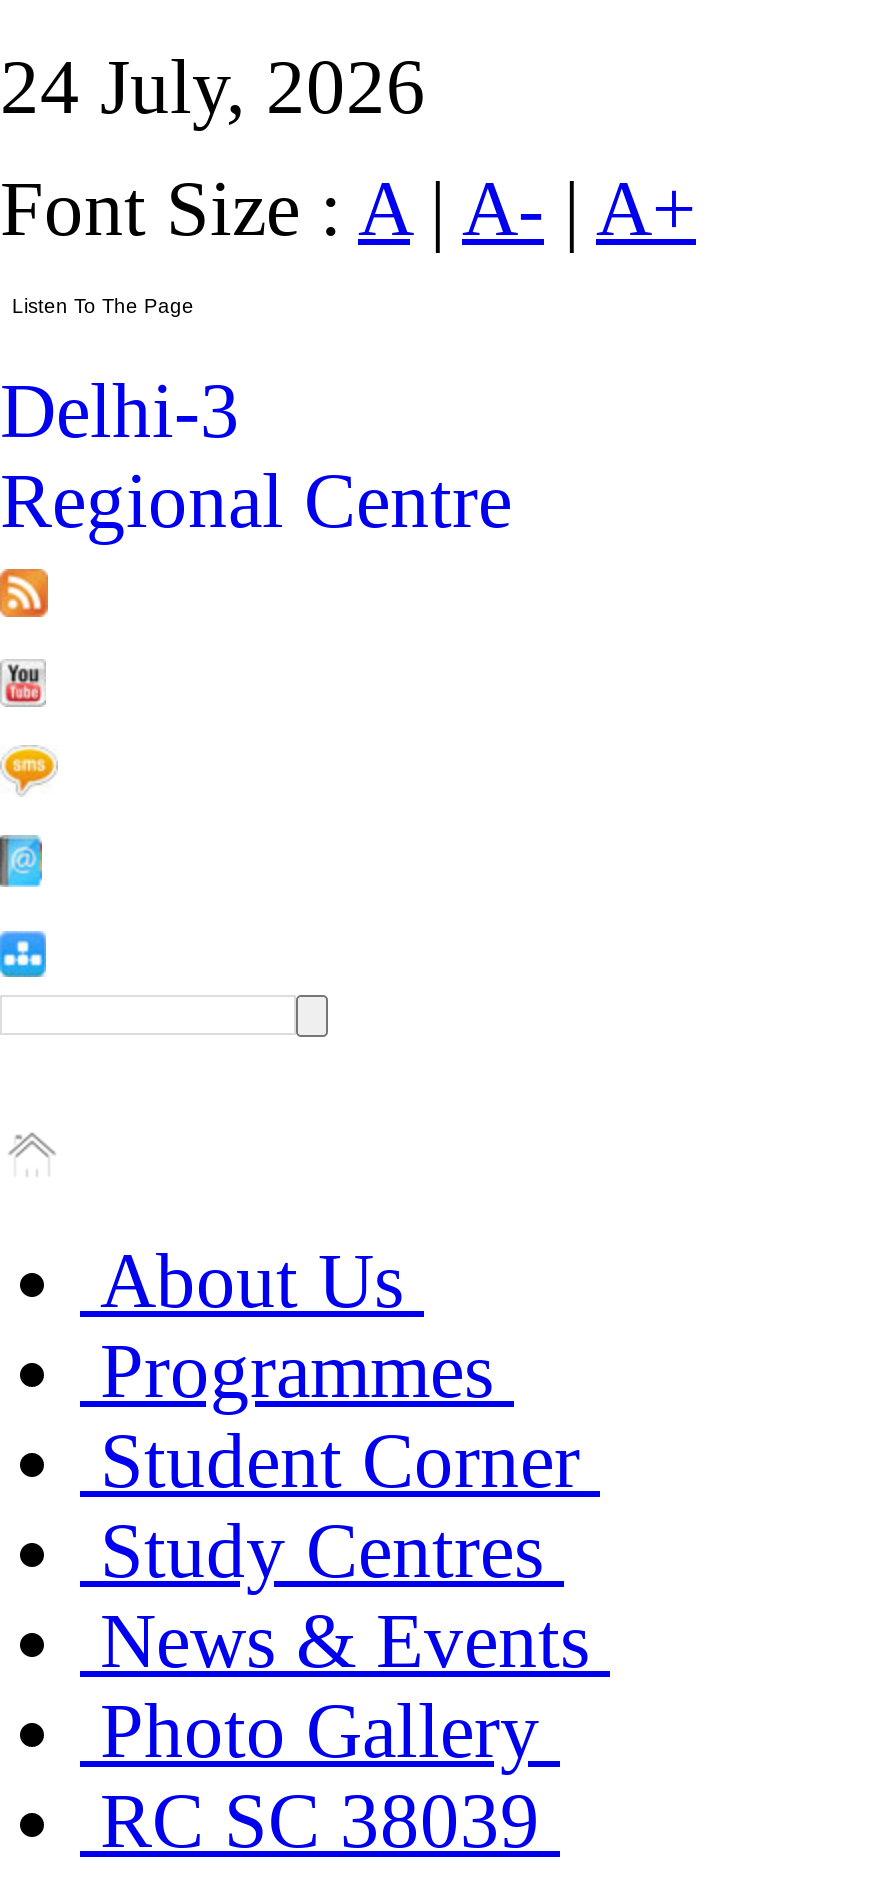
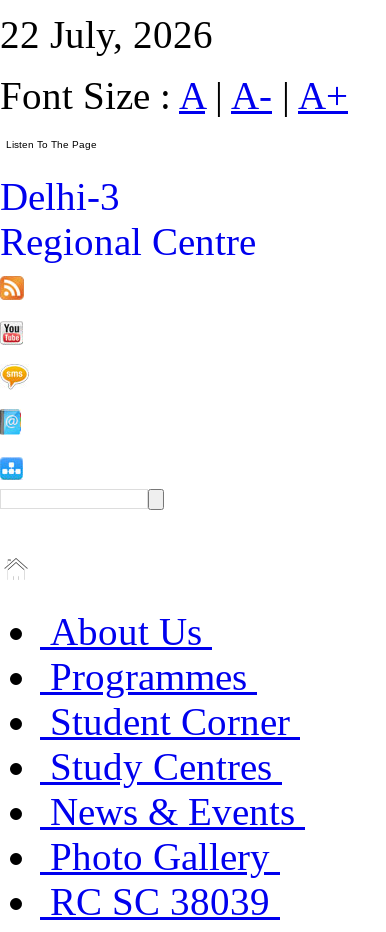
[0,43,426,129] 24 July, 2026 -> [0,13,213,56] 22 July, 2026

